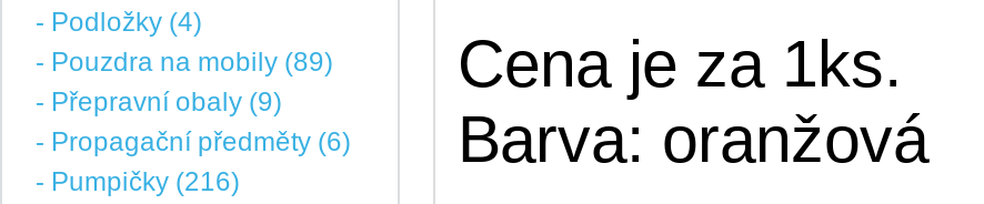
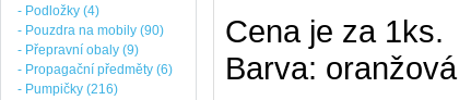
[36,47,333,78] - Pouzdra na mobily (89) -> [17,23,164,38] - Pouzdra na mobily (90)

